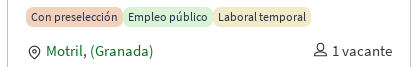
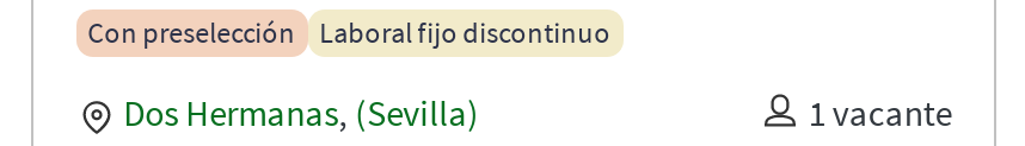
[128,9,306,24] Empleo público | Laboral temporal -> [319,14,611,50] Laboral fijo discontinuo
[46,41,154,60] Motril, (Granada) -> [123,90,479,135] Dos Hermanas, (Sevilla)

